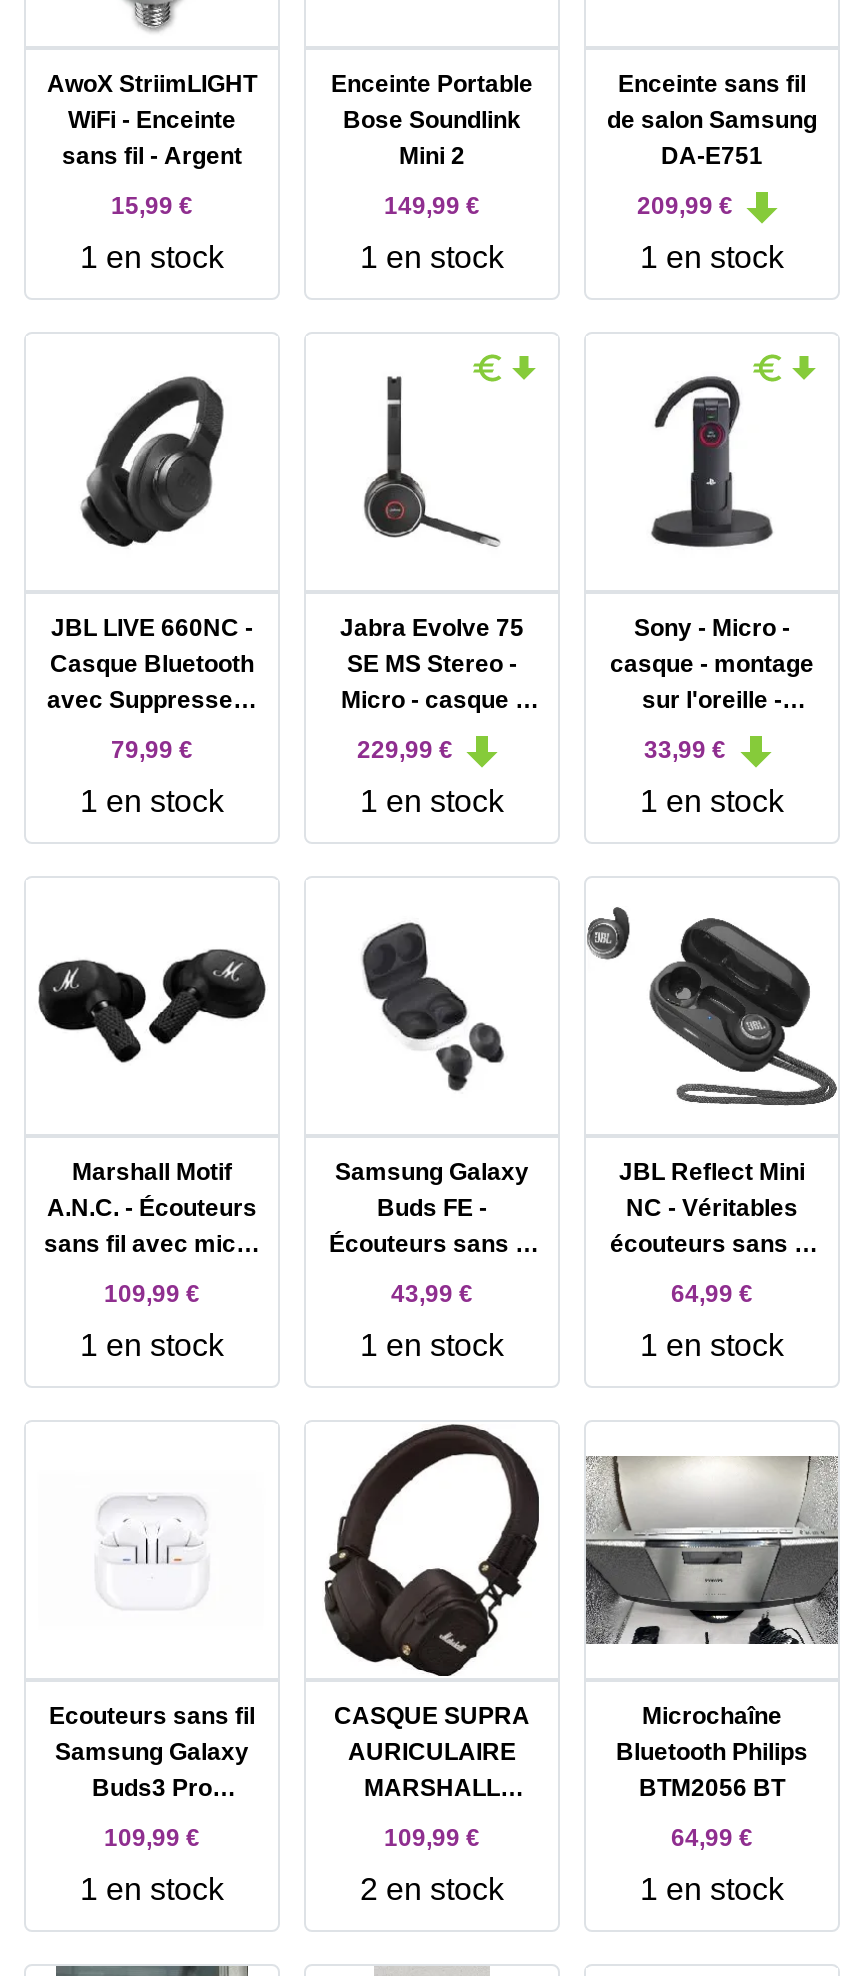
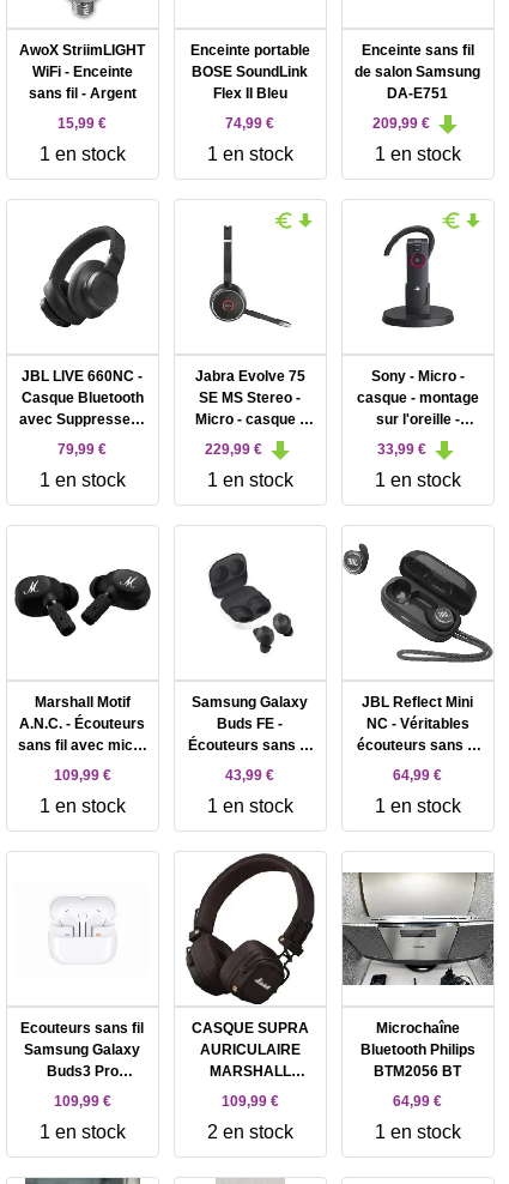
[331,70,533,170] Enceinte Portable | Bose Soundlink | Mini 2 -> [190,42,310,102] Enceinte portable | BOSE SoundLink | Flex II Bleu
[384,192,480,220] 149,99 € -> [226,115,275,132] 74,99 €

